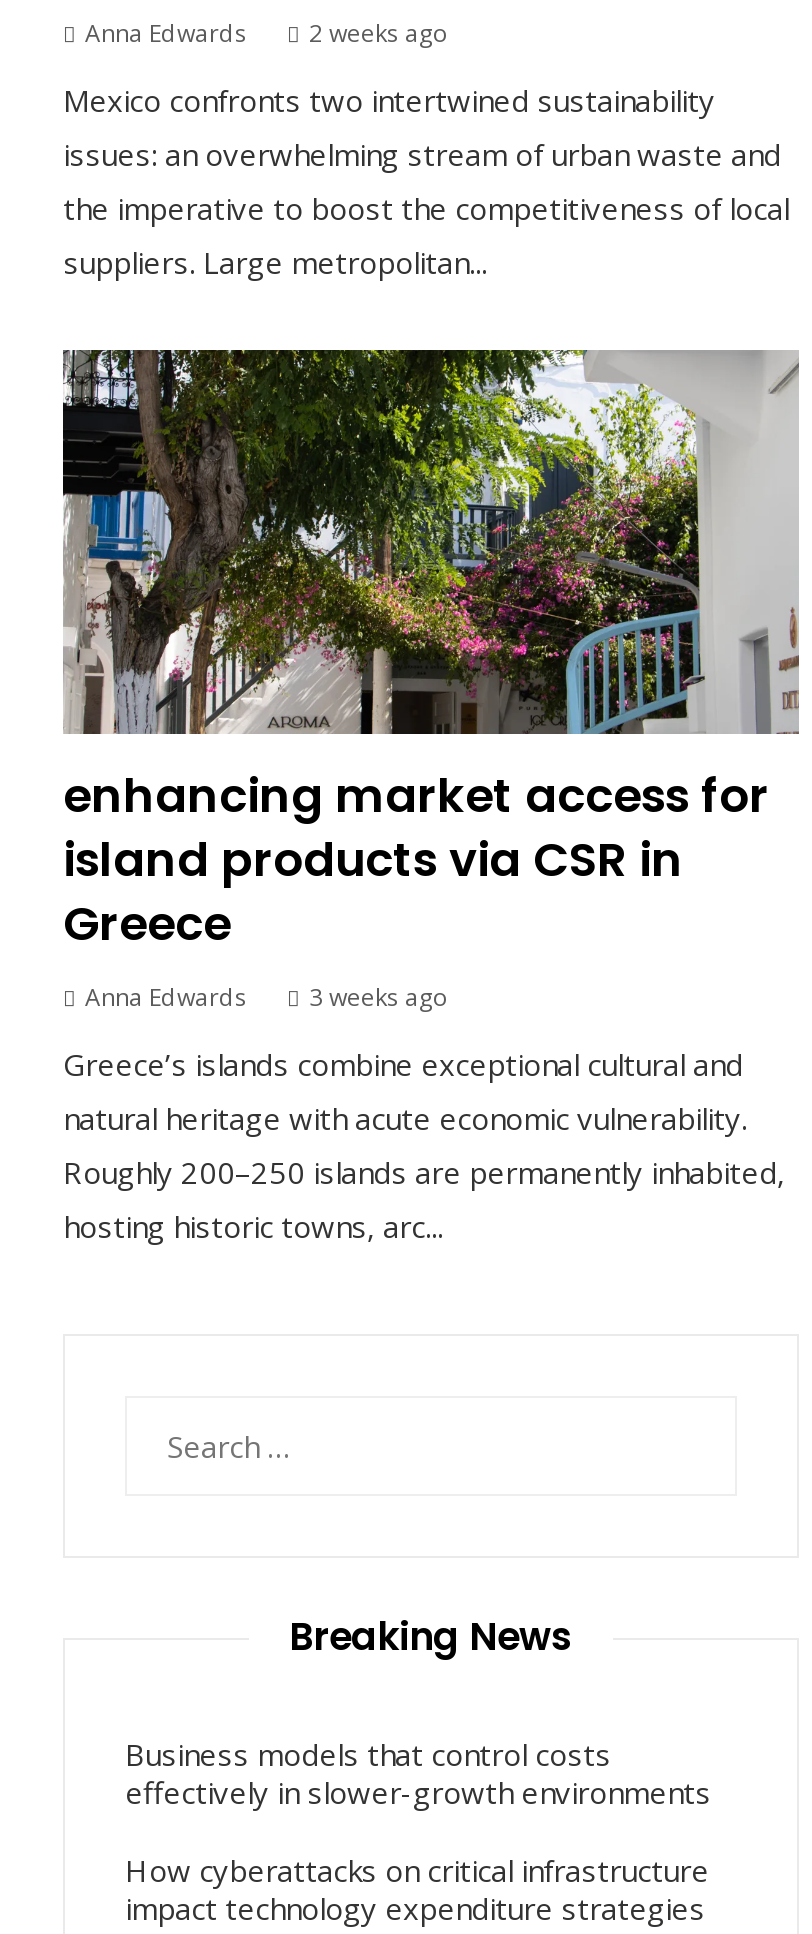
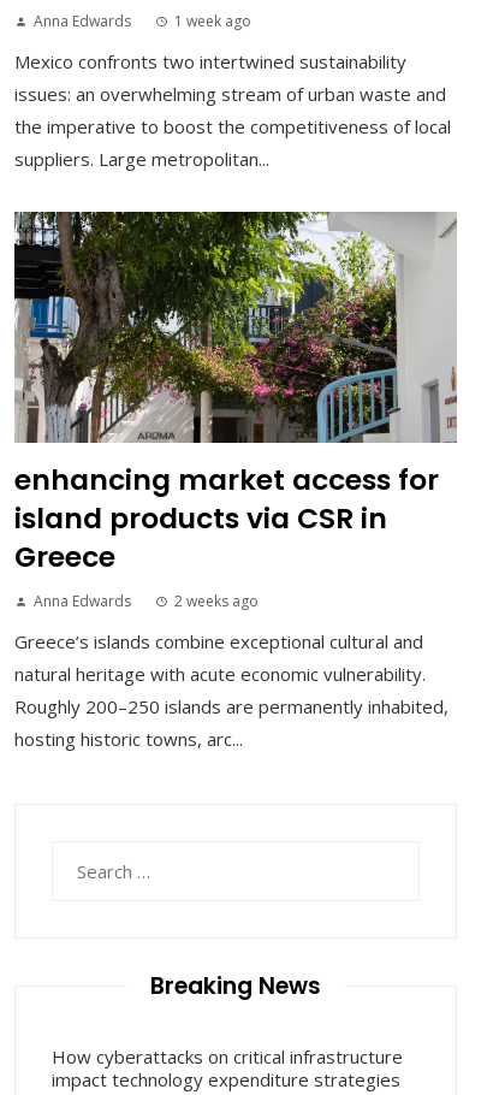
[309,15,449,49] 2 weeks ago -> [174,10,251,31] 1 week ago
[309,980,449,1014] 3 weeks ago -> [174,591,259,611] 2 weeks ago
[125,1734,711,1812] Business models that control costs | effectively in slower-growth environments -> none

